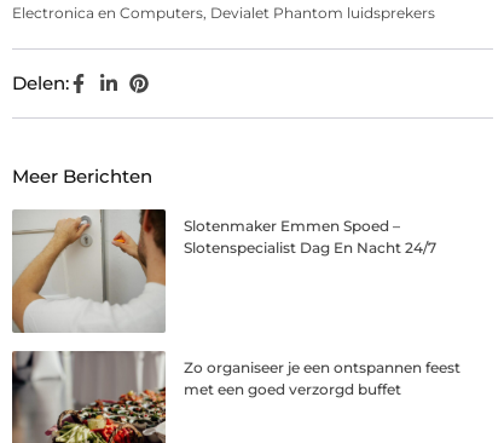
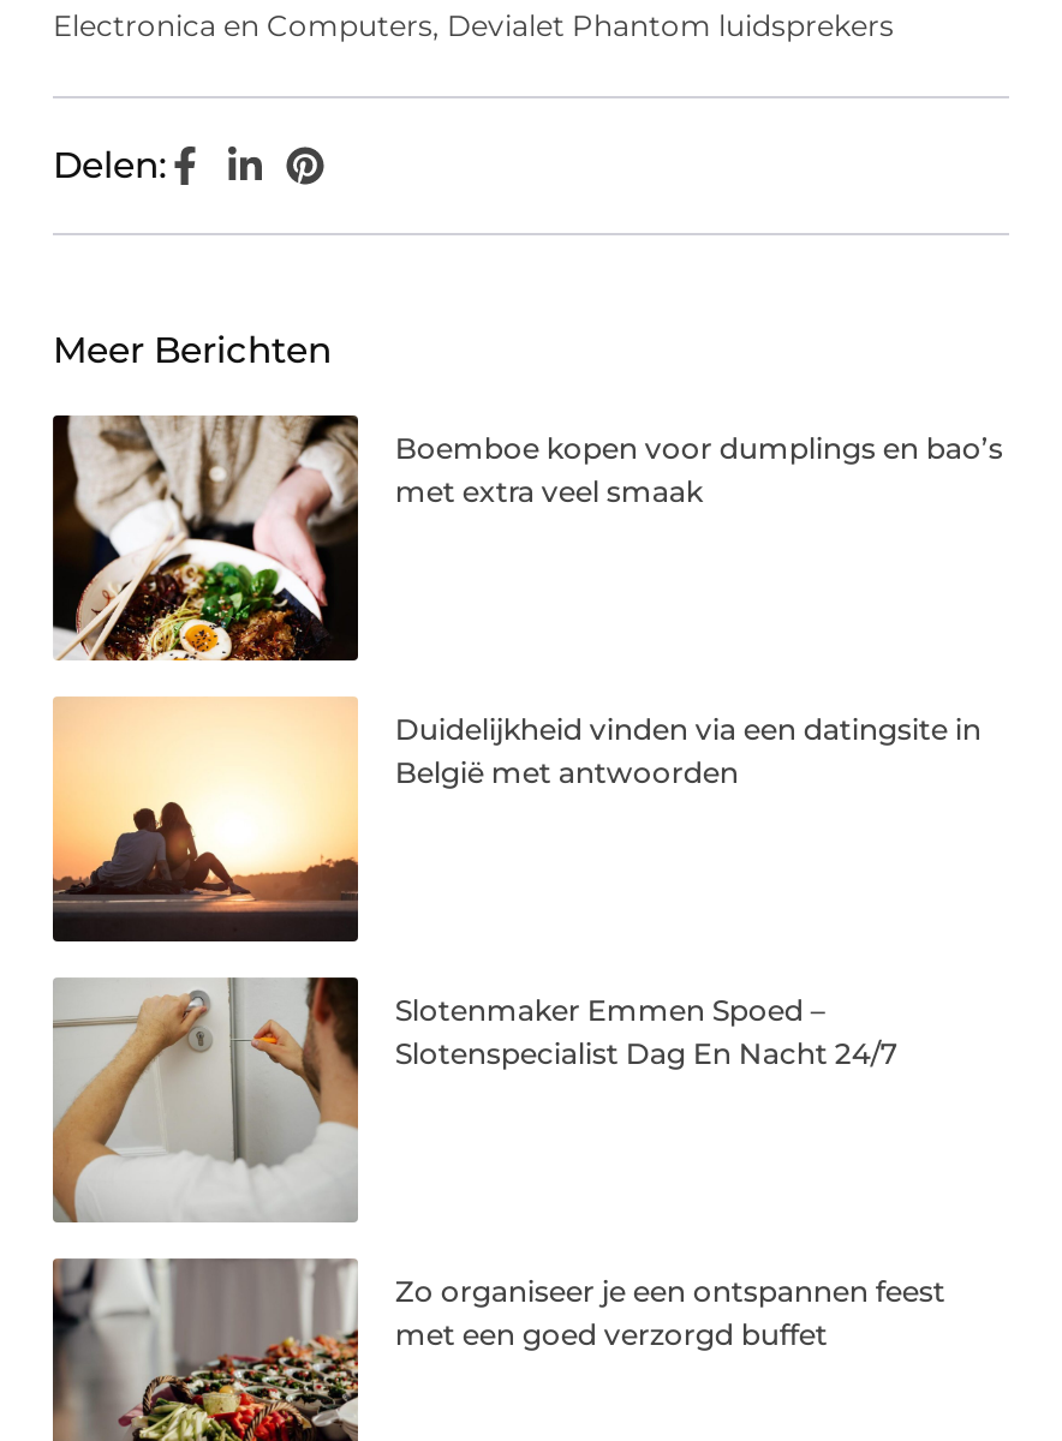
none -> [50,415,1003,663] [image] | Boemboe kopen voor dumplings en bao’s | met extra veel smaak
none -> [50,696,981,944] [image] | Duidelijkheid vinden via een datingsite in | België met antwoorden

